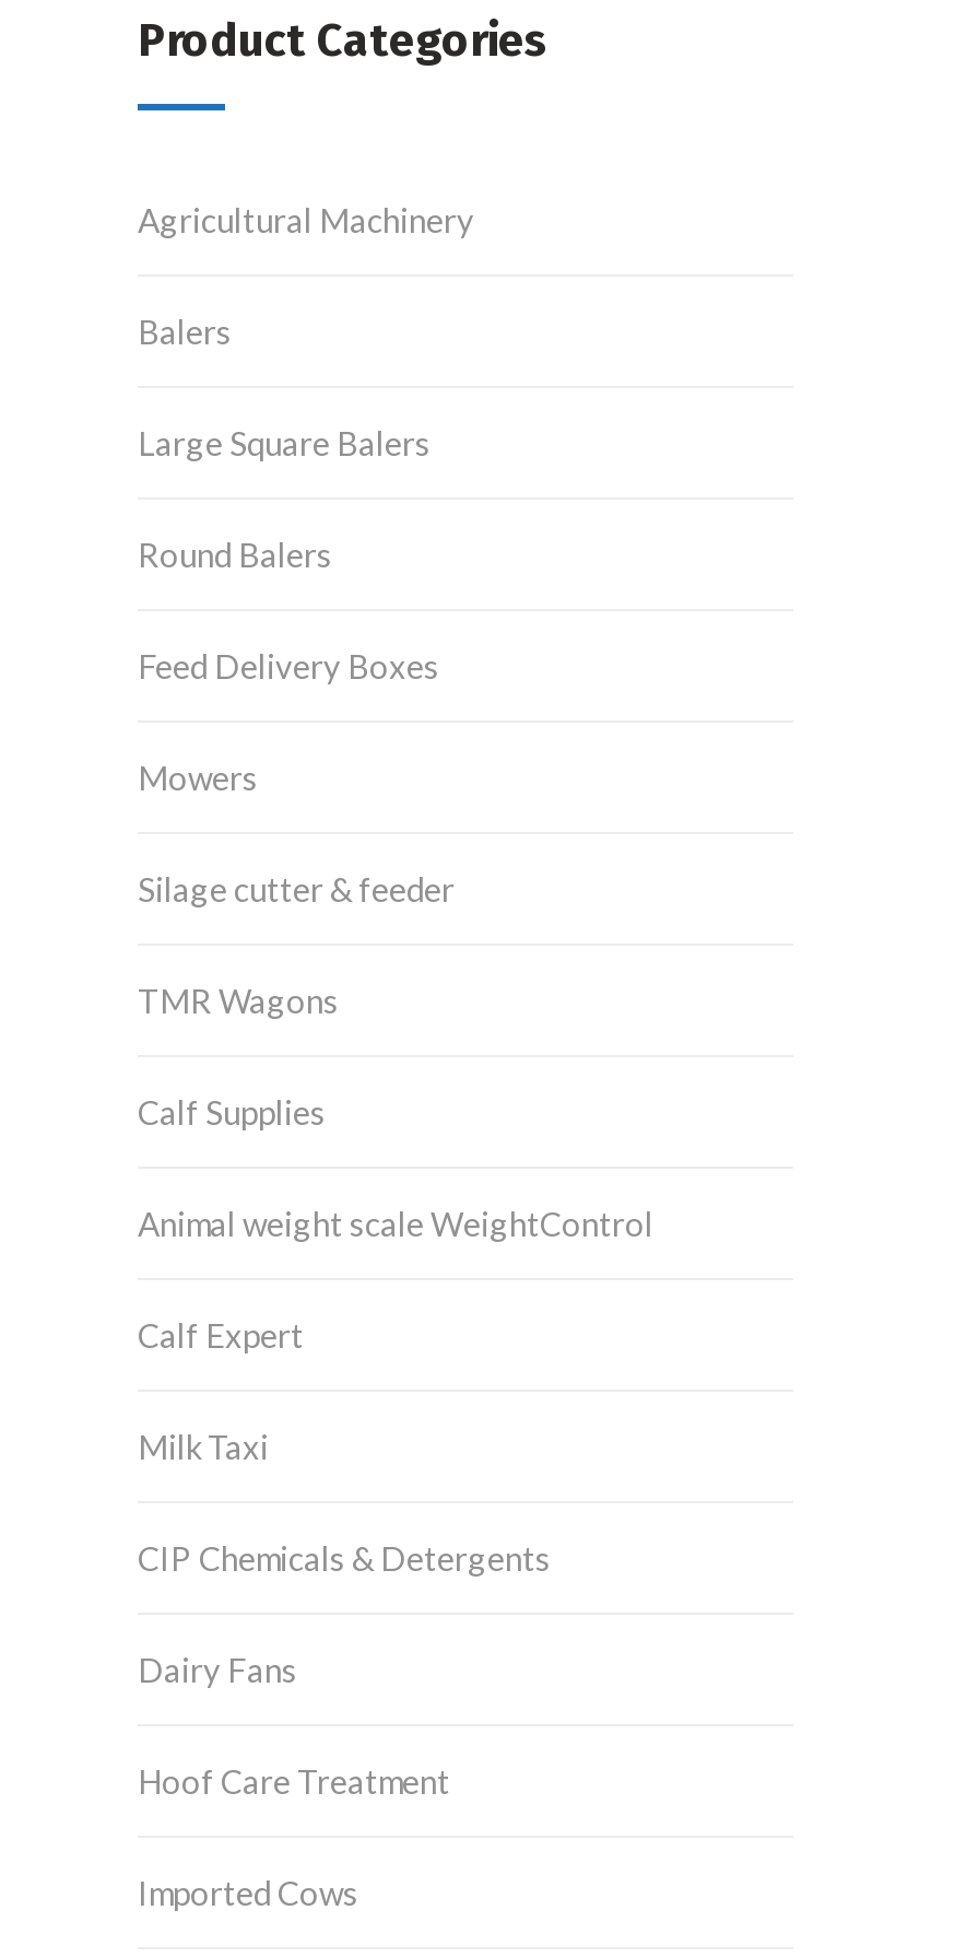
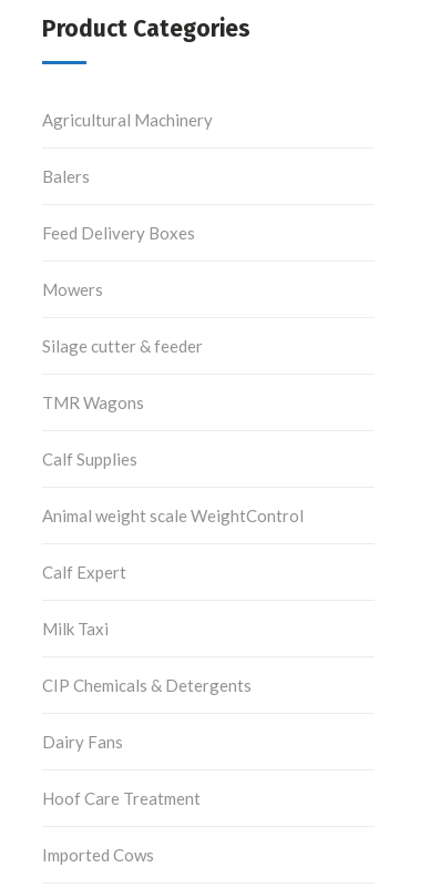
[138,423,431,574] Large Square Balers | Round Balers -> none

